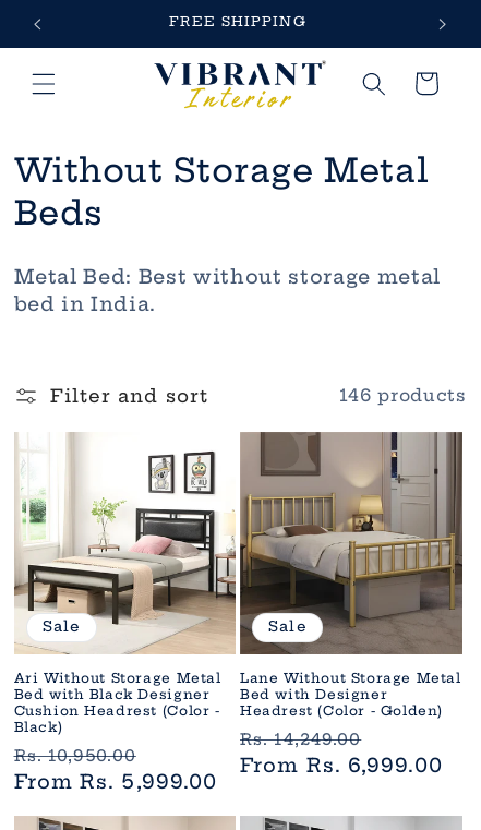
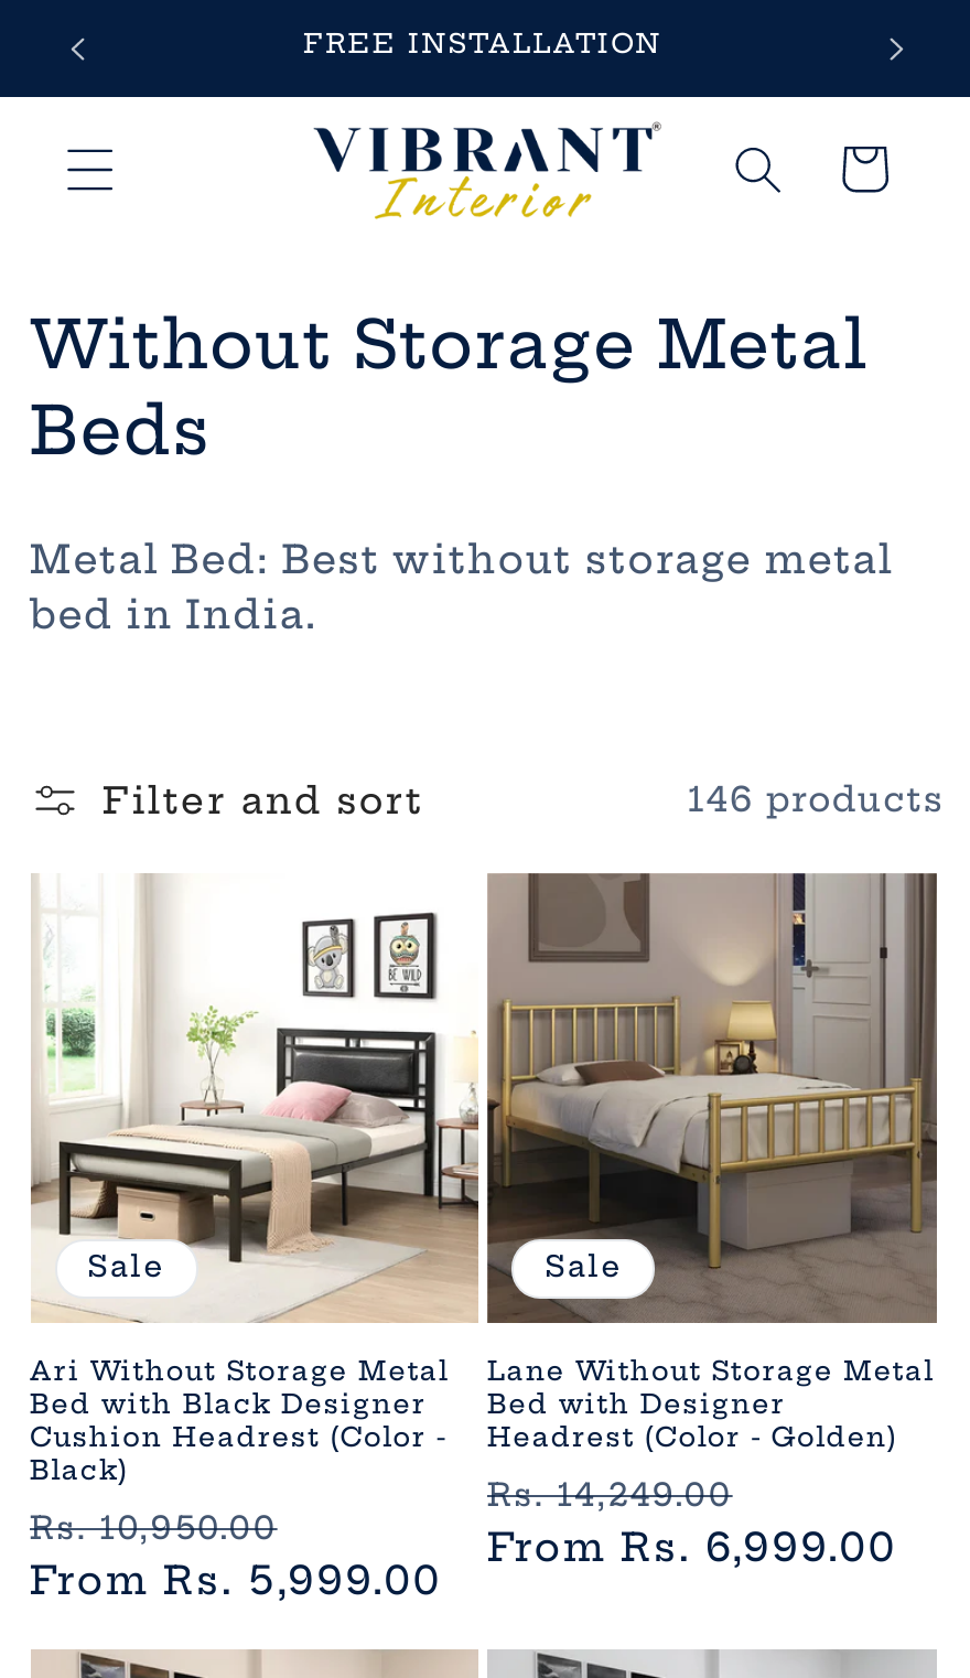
[186,13,323,30] FREE SHIPPING -> [303,27,662,60] FREE INSTALLATION

